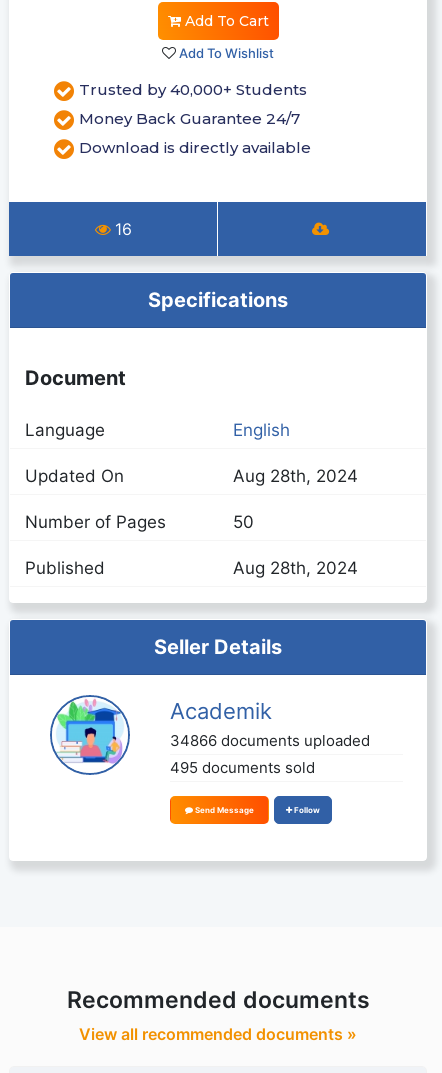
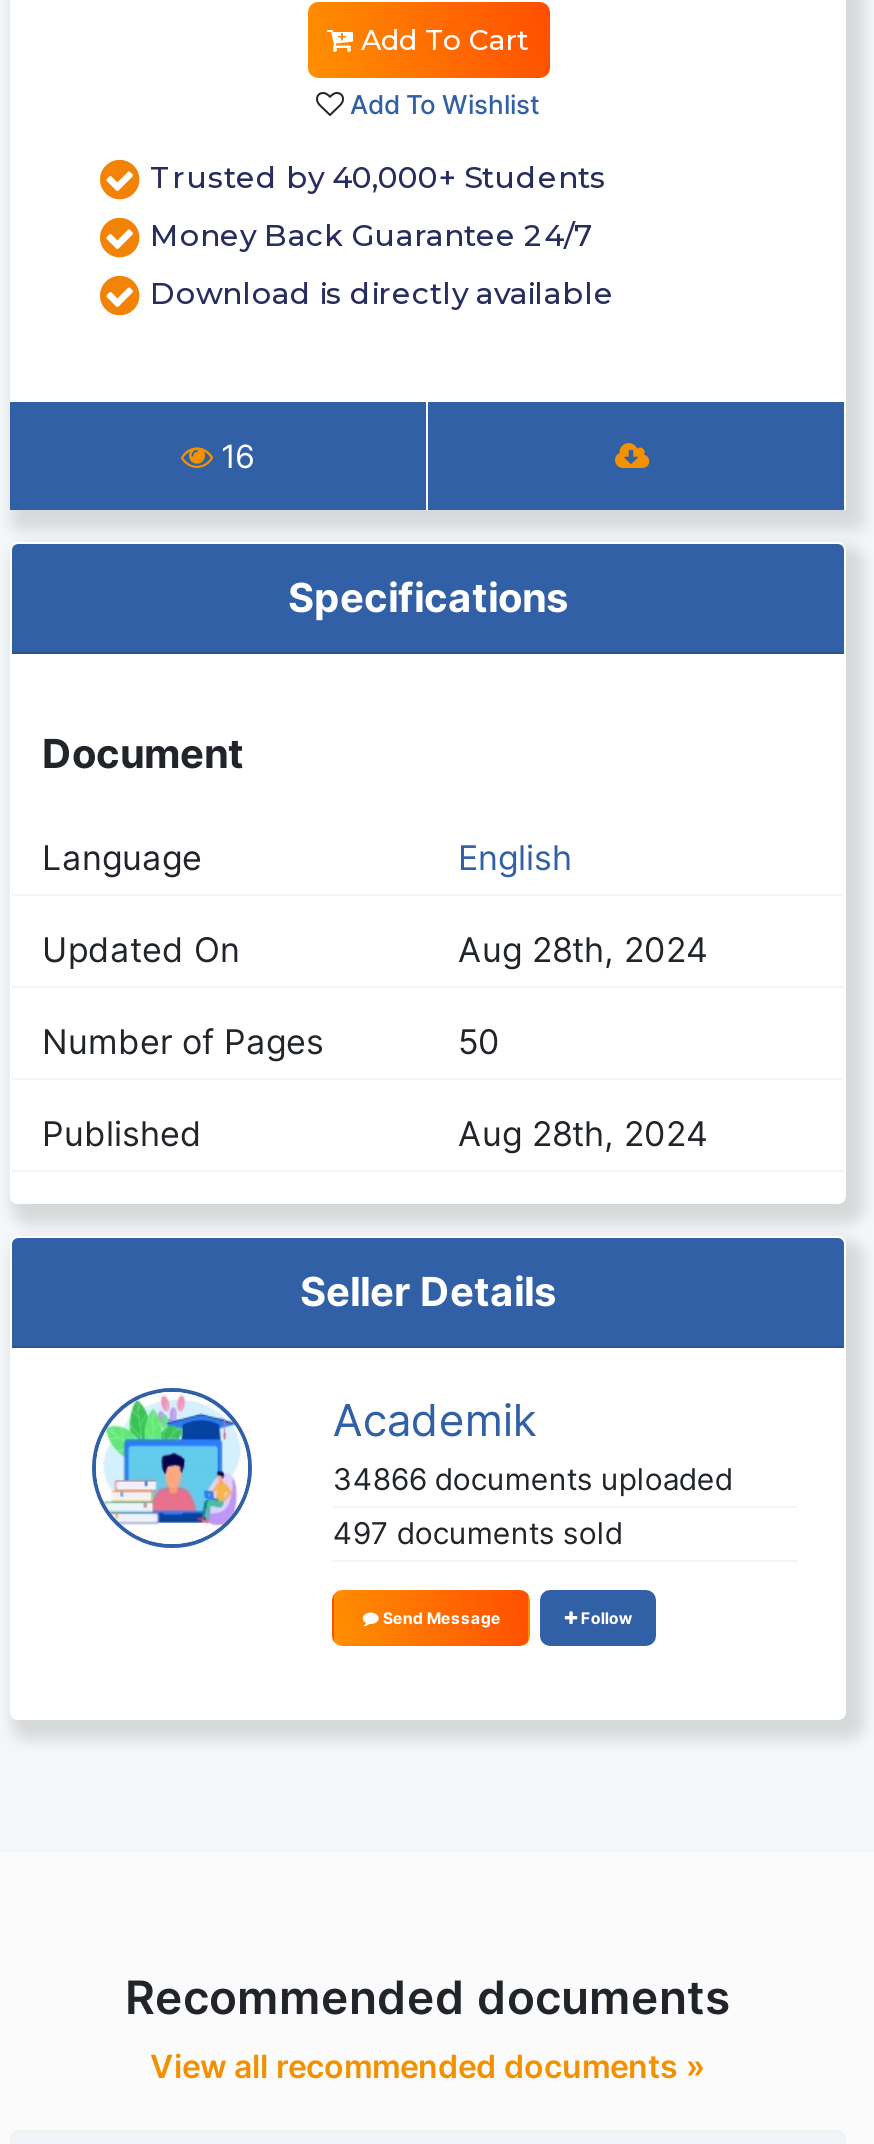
[170,758,315,777] 495 documents sold -> [333,1514,623,1552] 497 documents sold

